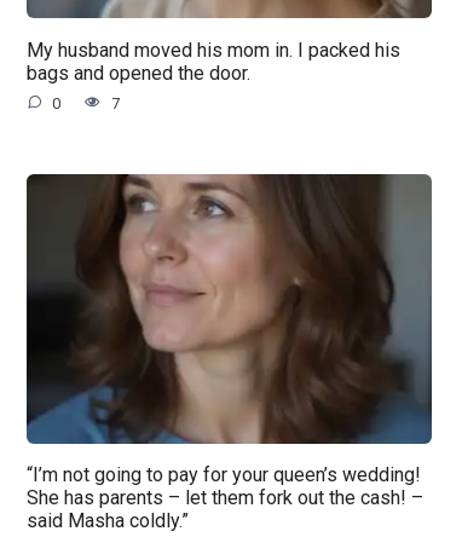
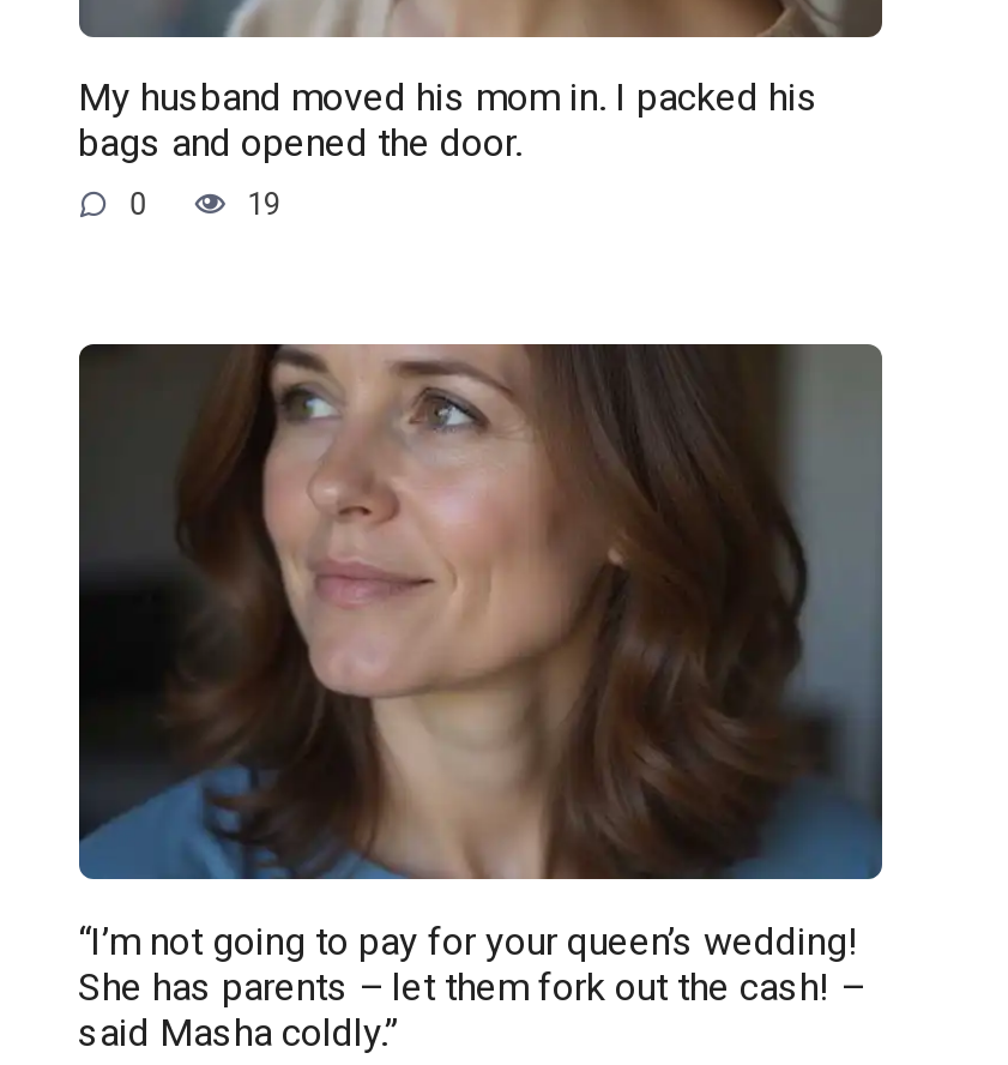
[111,94,120,112] 7 -> [247,186,280,222] 19

